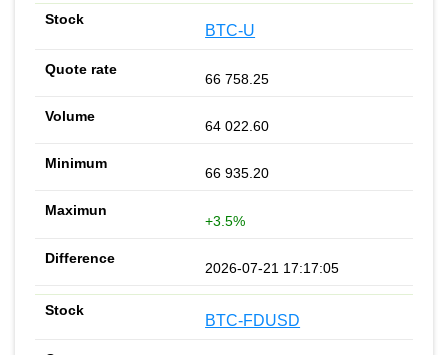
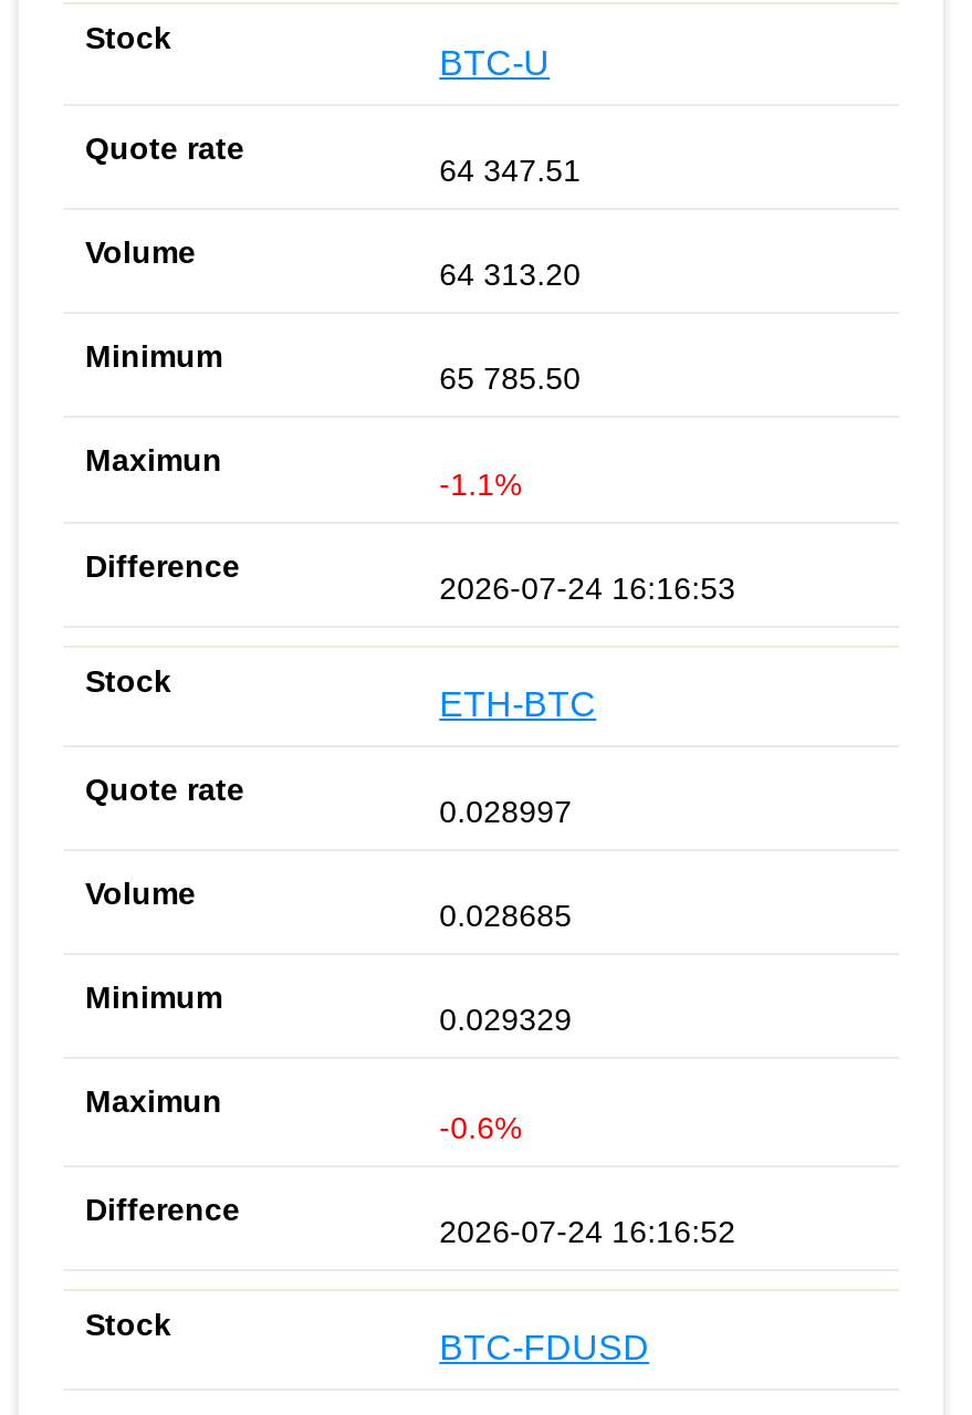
[205,71,339,276] 66 758.25 | 64 022.60 | 66 935.20 | +3.5% | 2026-07-21 17:17:05 -> [439,152,736,1249] 64 347.51 | 64 313.20 | 65 785.50 | -1.1% | 2026-07-24 16:16:53 | ETH-BTC | 0.028997 | 0.028685 | 0.029329 | -0.6% | 2026-07-24 16:16:52

